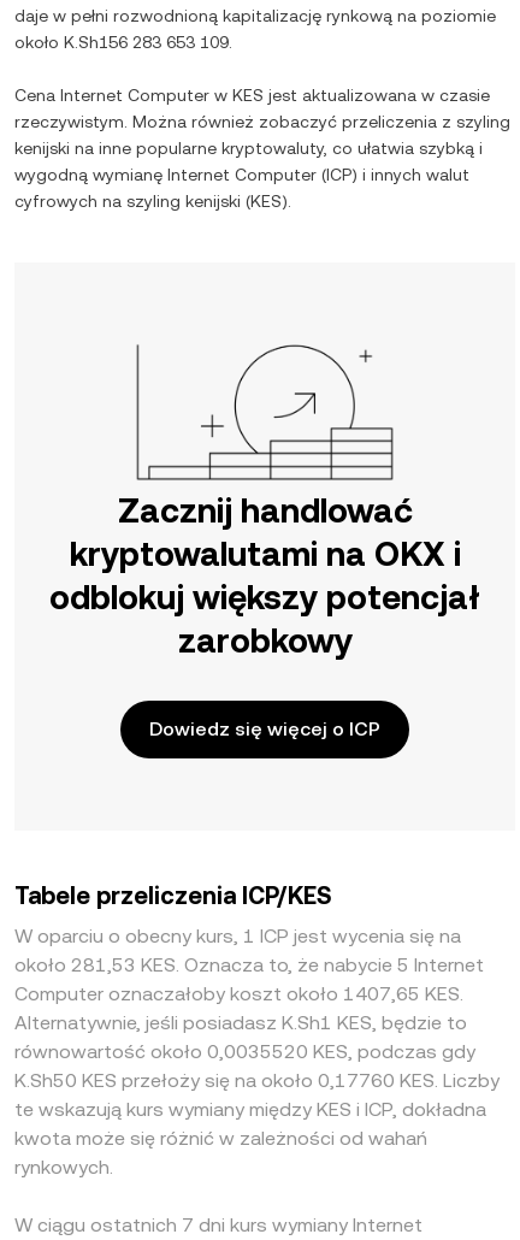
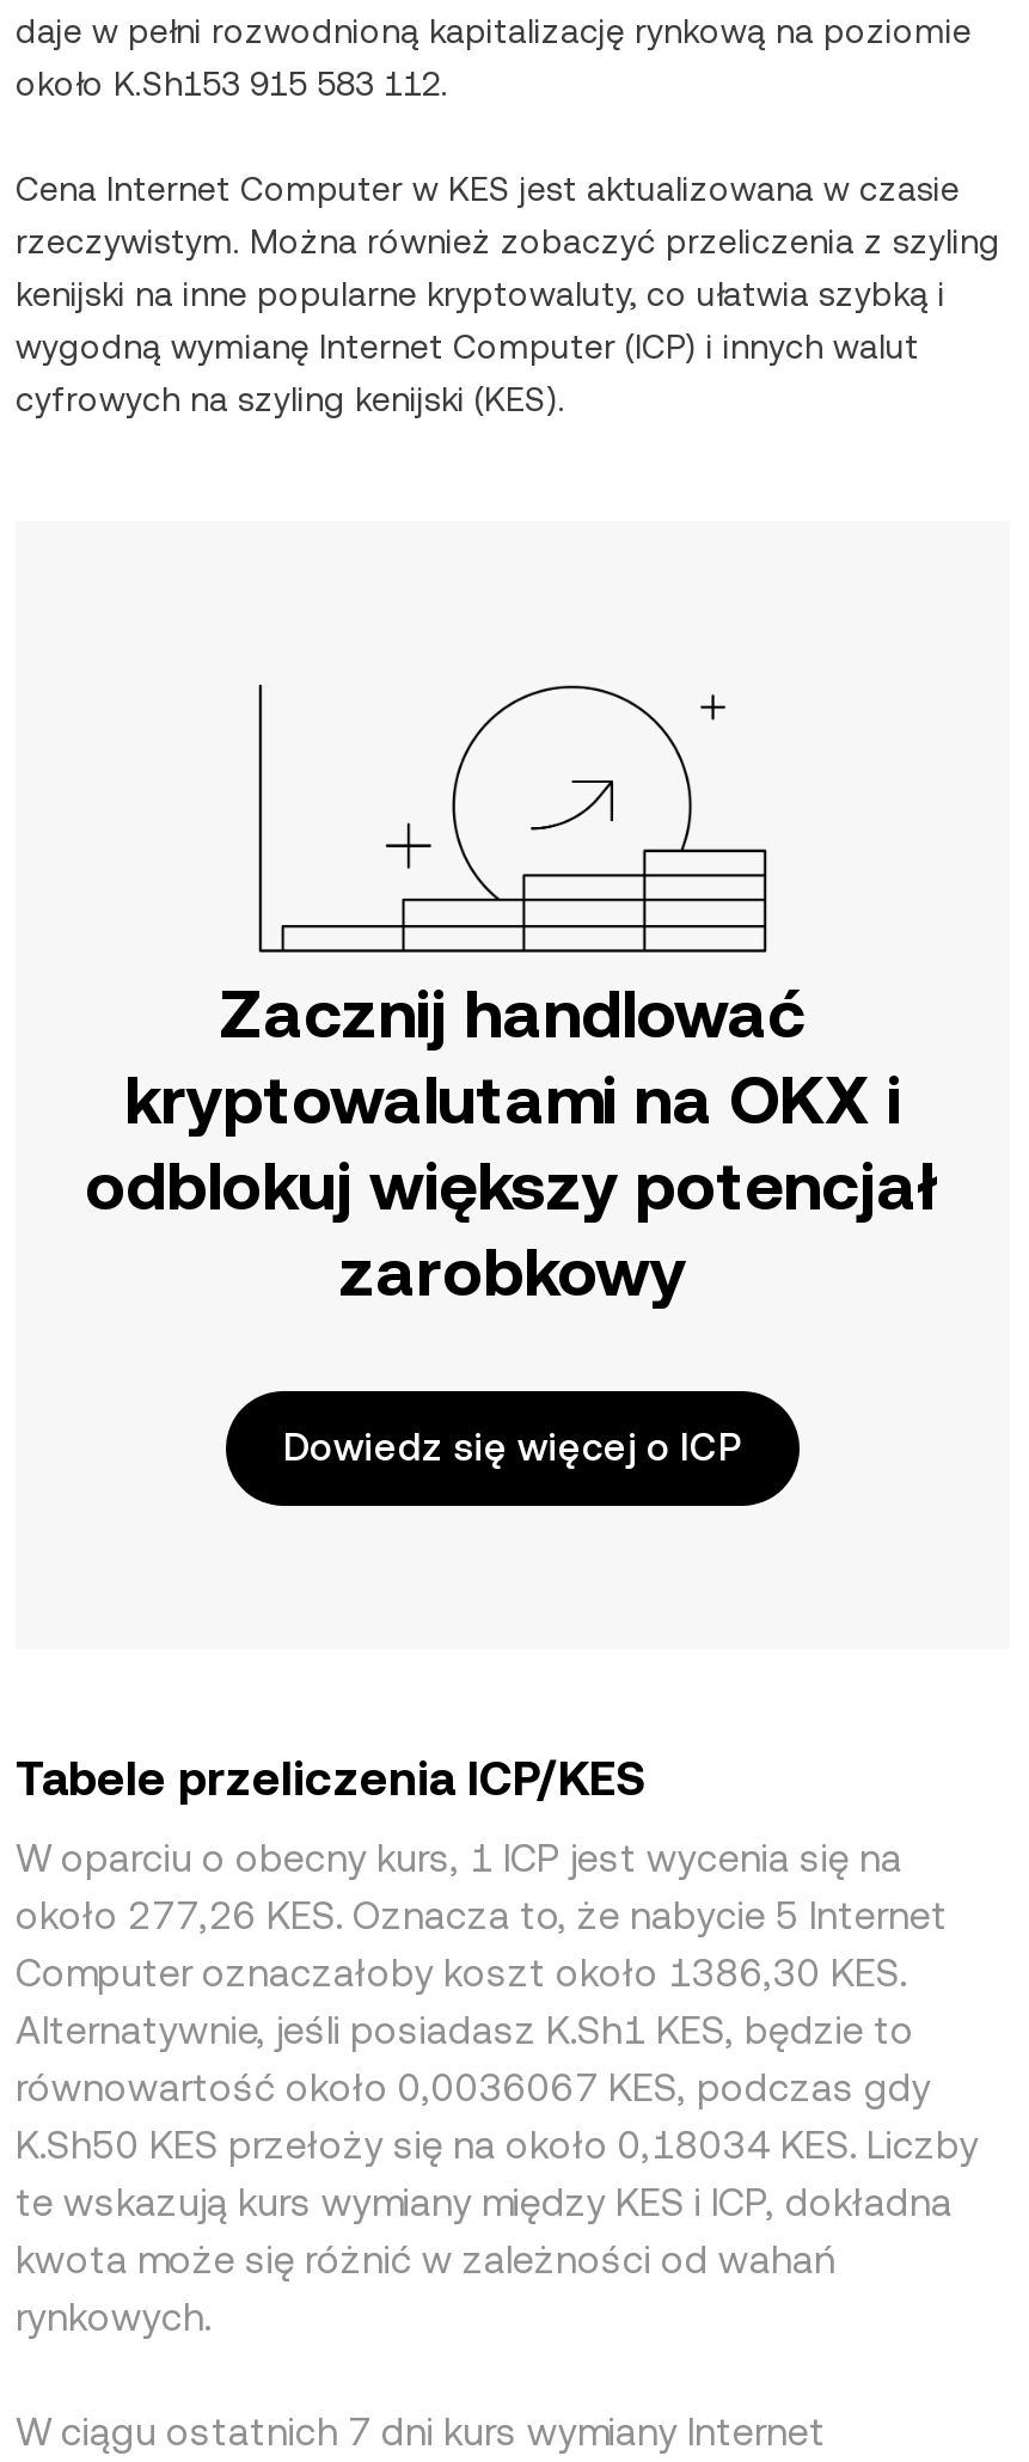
[14,33,232,52] około K.Sh156 283 653 109. -> [16,65,448,103] około K.Sh153 915 583 112.
[14,953,484,976] około 281,53 KES. Oznacza to, że nabycie 5 Internet -> [16,1893,948,1939] około 277,26 KES. Oznacza to, że nabycie 5 Internet
[14,982,463,1005] Computer oznaczałoby koszt około 1407,65 KES. -> [16,1950,907,1996] Computer oznaczałoby koszt około 1386,30 KES.
[14,1040,475,1063] równowartość około 0,0035520 KES, podczas gdy -> [16,2065,931,2111] równowartość około 0,0036067 KES, podczas gdy
[14,1069,500,1092] K.Sh50 KES przełoży się na około 0,17760 KES. Liczby -> [16,2123,979,2168] K.Sh50 KES przełoży się na około 0,18034 KES. Liczby

